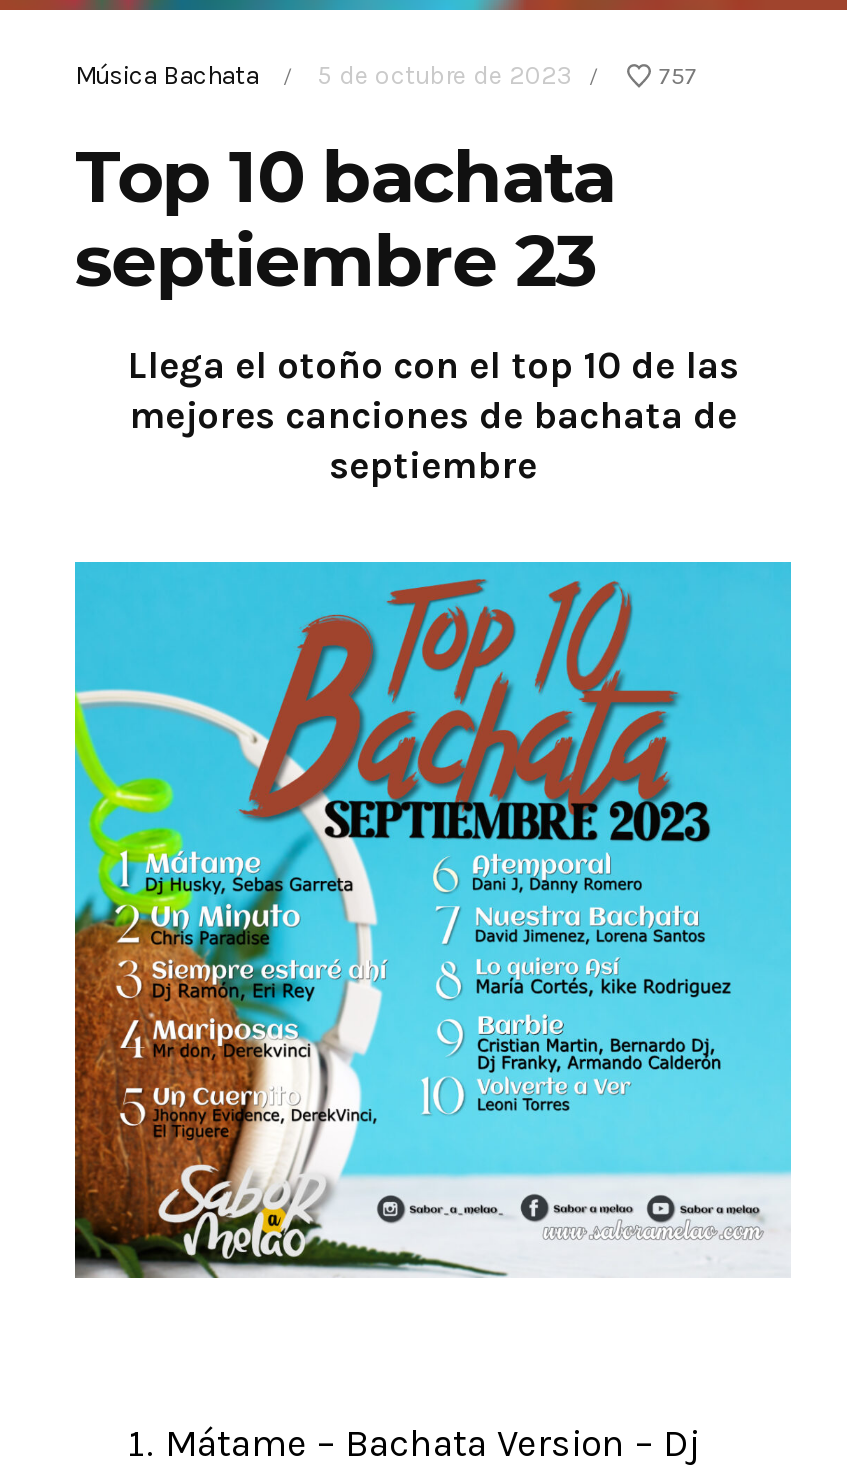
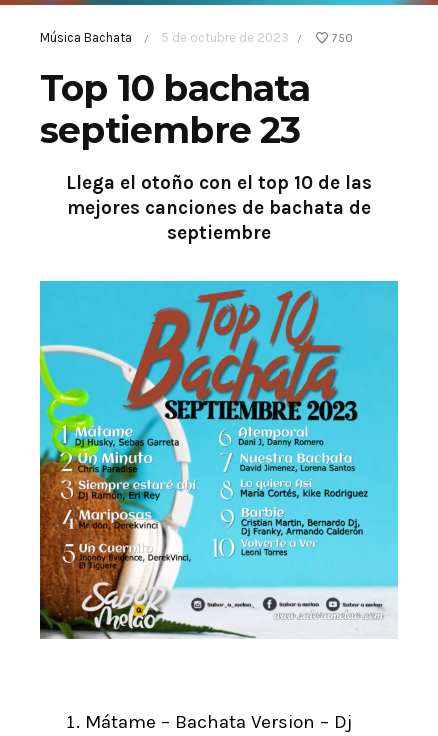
[659,63,697,91] 757 -> [332,31,353,45] 750

